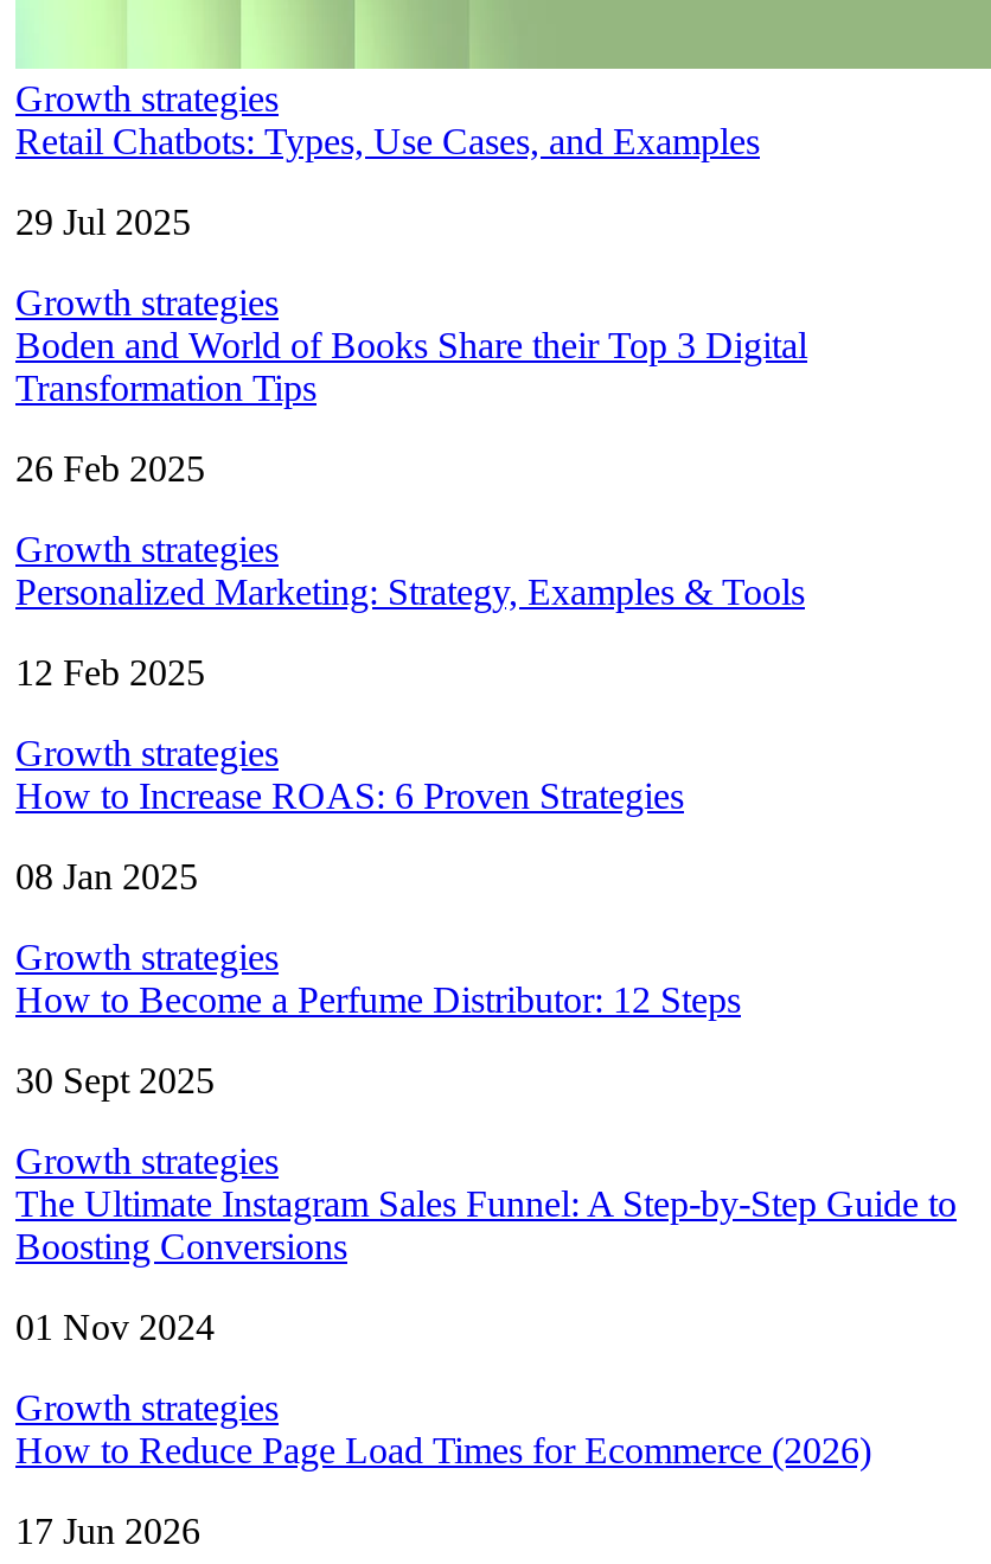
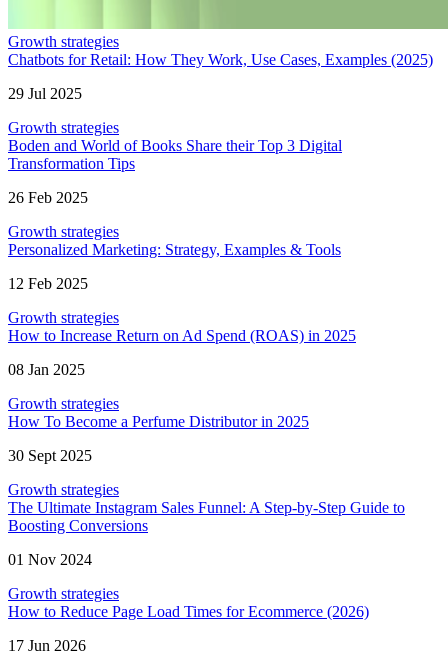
[15,122,760,162] Retail Chatbots: Types, Use Cases, and Examples -> [8,51,433,68] Chatbots for Retail: How They Work, Use Cases, Examples (2025)
[15,777,684,817] How to Increase ROAS: 6 Proven Strategies -> [8,327,356,344] How to Increase Return on Ad Spend (ROAS) in 2025
[15,981,741,1021] How to Become a Perfume Distributor: 12 Steps -> [8,413,309,430] How To Become a Perfume Distributor in 2025

